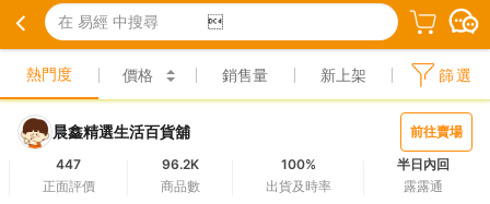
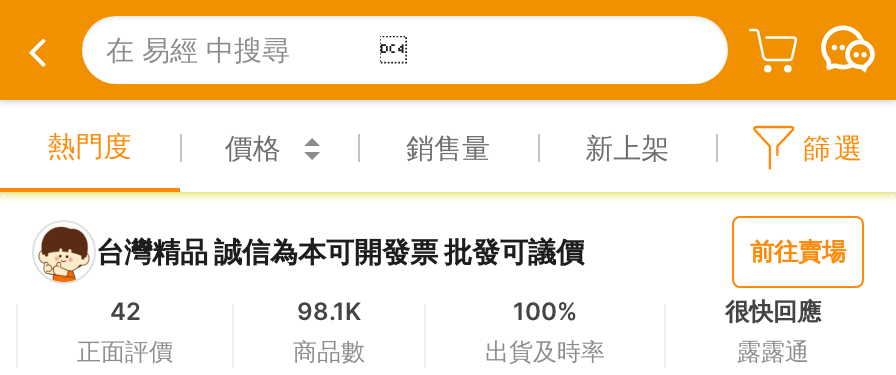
[52,122,190,141] 晨鑫精選生活百貨舖 -> [96,234,584,268] 台灣精品 誠信為本可開發票 批發可議價
[56,156,81,172] 447 -> [110,296,140,326] 42
[161,156,199,172] 96.2K -> [297,296,361,326] 98.1K
[396,156,449,172] 半日內回 -> [725,296,821,326] 很快回應

